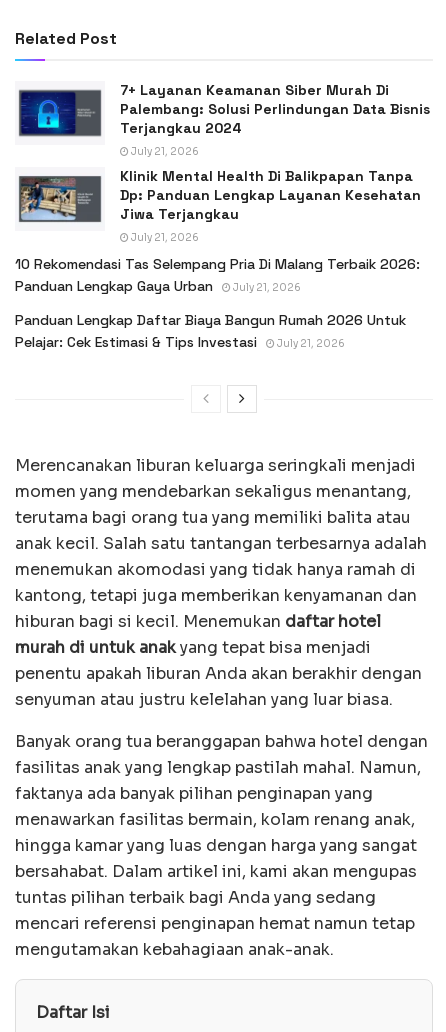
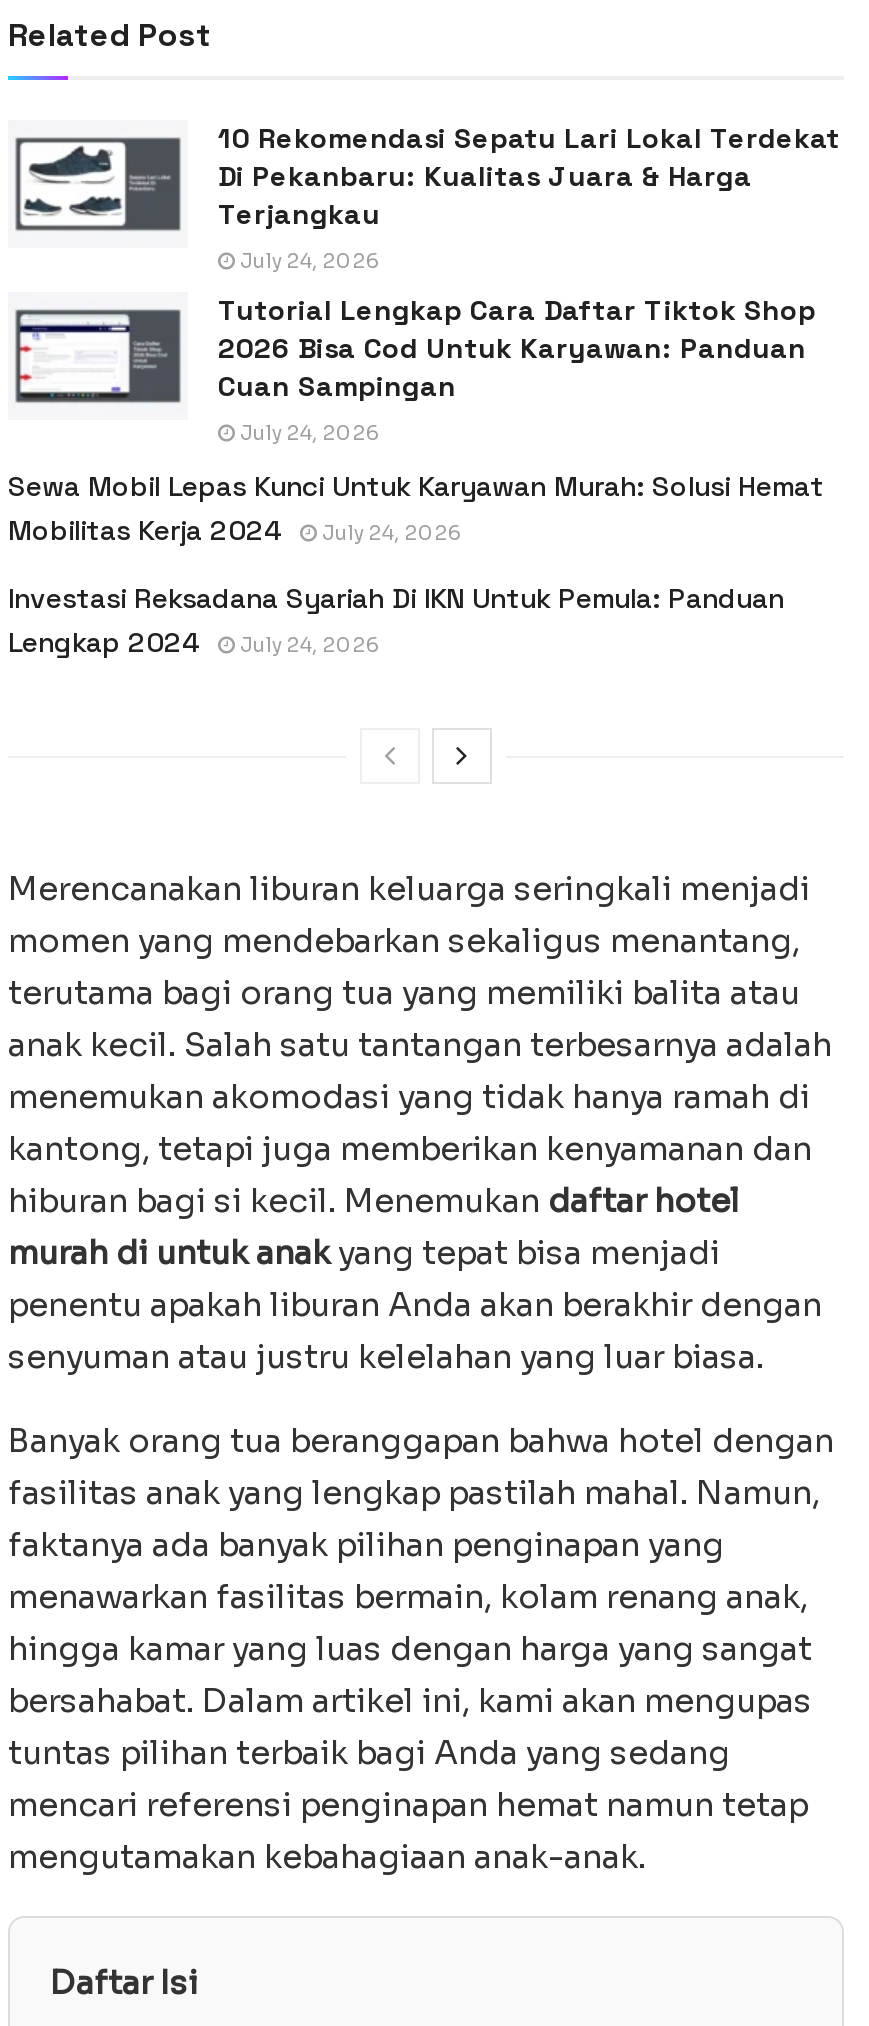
[120,81,430,158] 7+ Layanan Keamanan Siber Murah Di | Palembang: Solusi Perlindungan Data Bisnis | Terjangkau 2024 | July 21, 2026 -> [218,120,840,274] 10 Rekomendasi Sepatu Lari Lokal Terdekat | Di Pekanbaru: Kualitas Juara & Harga | Terjangkau | July 24, 2026
[20,91,77,135] [image] -> [20,140,130,228] [image]
[120,167,421,244] Klinik Mental Health Di Balikpapan Tanpa | Dp: Panduan Lengkap Layanan Kesehatan | Jiwa Terjangkau | July 21, 2026 -> [218,292,816,446] Tutorial Lengkap Cara Daftar Tiktok Shop | 2026 Bisa Cod Untuk Karyawan: Panduan | Cuan Sampingan | July 24, 2026
[15,177,420,295] [image] | 10 Rekomendasi Tas Selempang Pria Di Malang Terbaik 2026: | Panduan Lengkap Gaya Urban | July 21, 2026 -> [8,312,824,548] [image] | Sewa Mobil Lepas Kunci Untuk Karyawan Murah: Solusi Hemat | Mobilitas Kerja 2024 | July 24, 2026
[15,311,406,351] Panduan Lengkap Daftar Biaya Bangun Rumah 2026 Untuk | Pelajar: Cek Estimasi & Tips Investasi | July 21, 2026 -> [8,580,784,660] Investasi Reksadana Syariah Di IKN Untuk Pemula: Panduan | Lengkap 2024 | July 24, 2026

